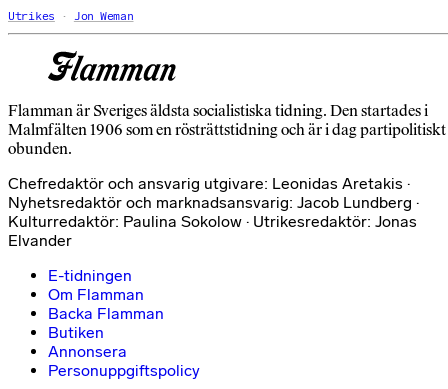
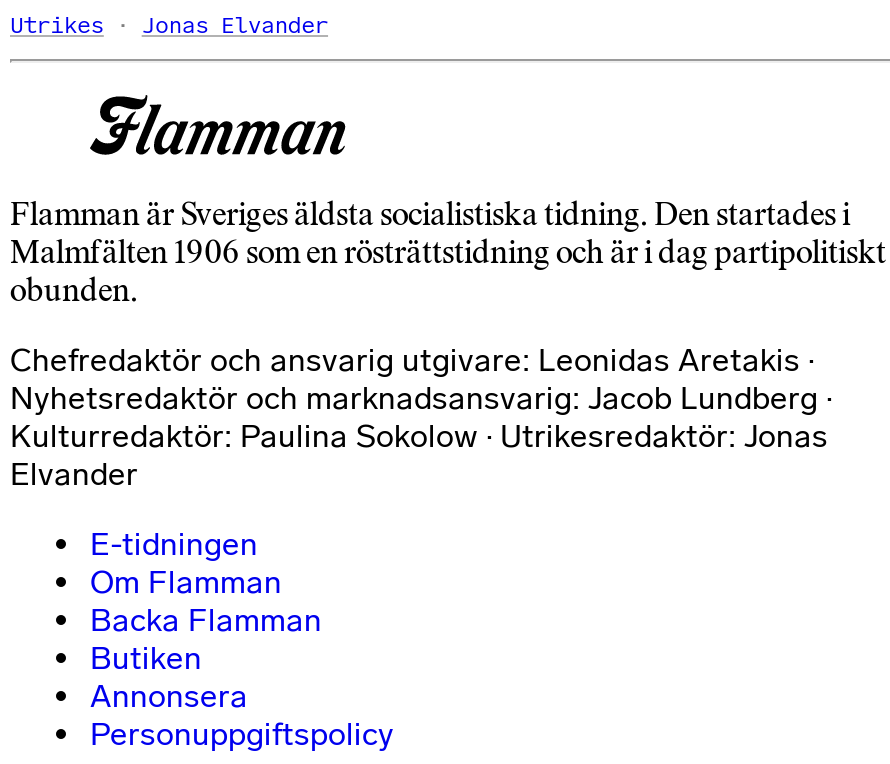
[74,9,133,23] Jon Weman -> [142,11,328,39] Jonas Elvander

